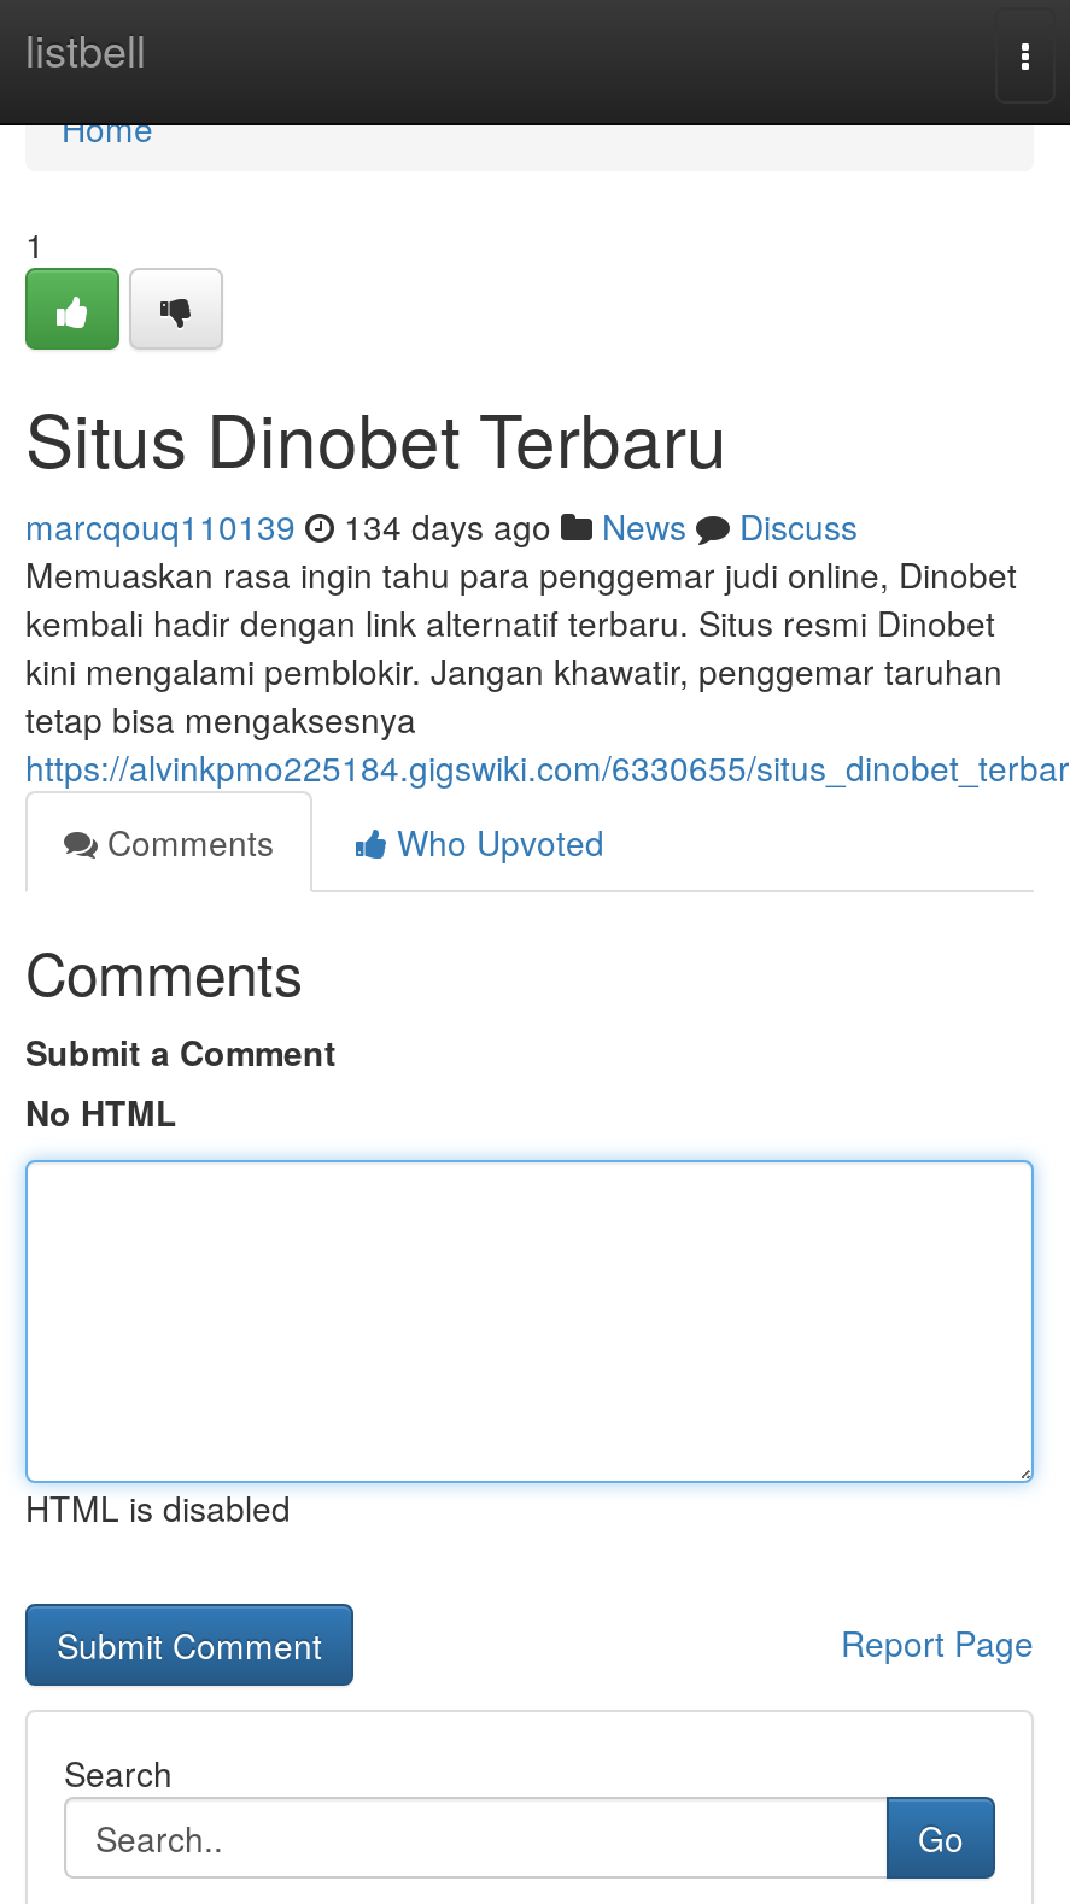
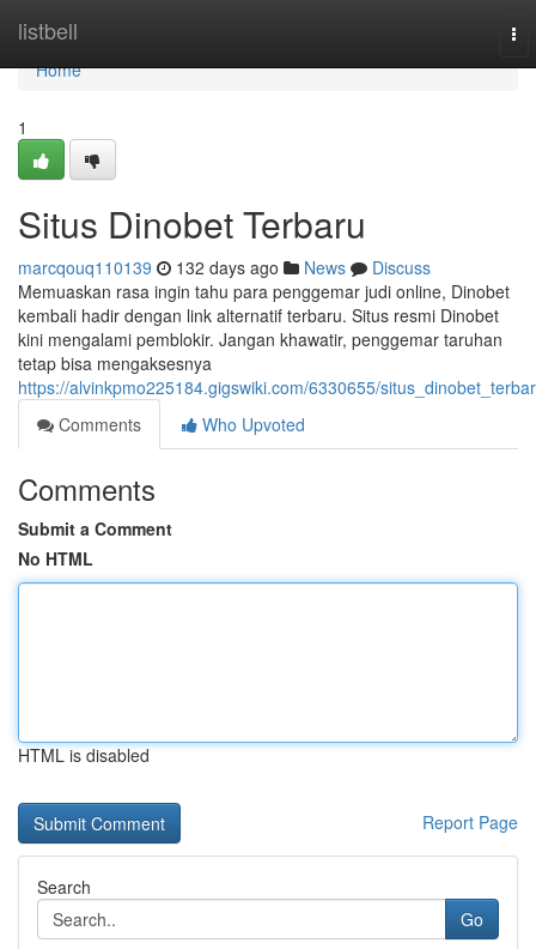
[25,502,858,550] marcqouq110139 134 days ago News Discuss -> [18,255,431,279] marcqouq110139 132 days ago News Discuss

